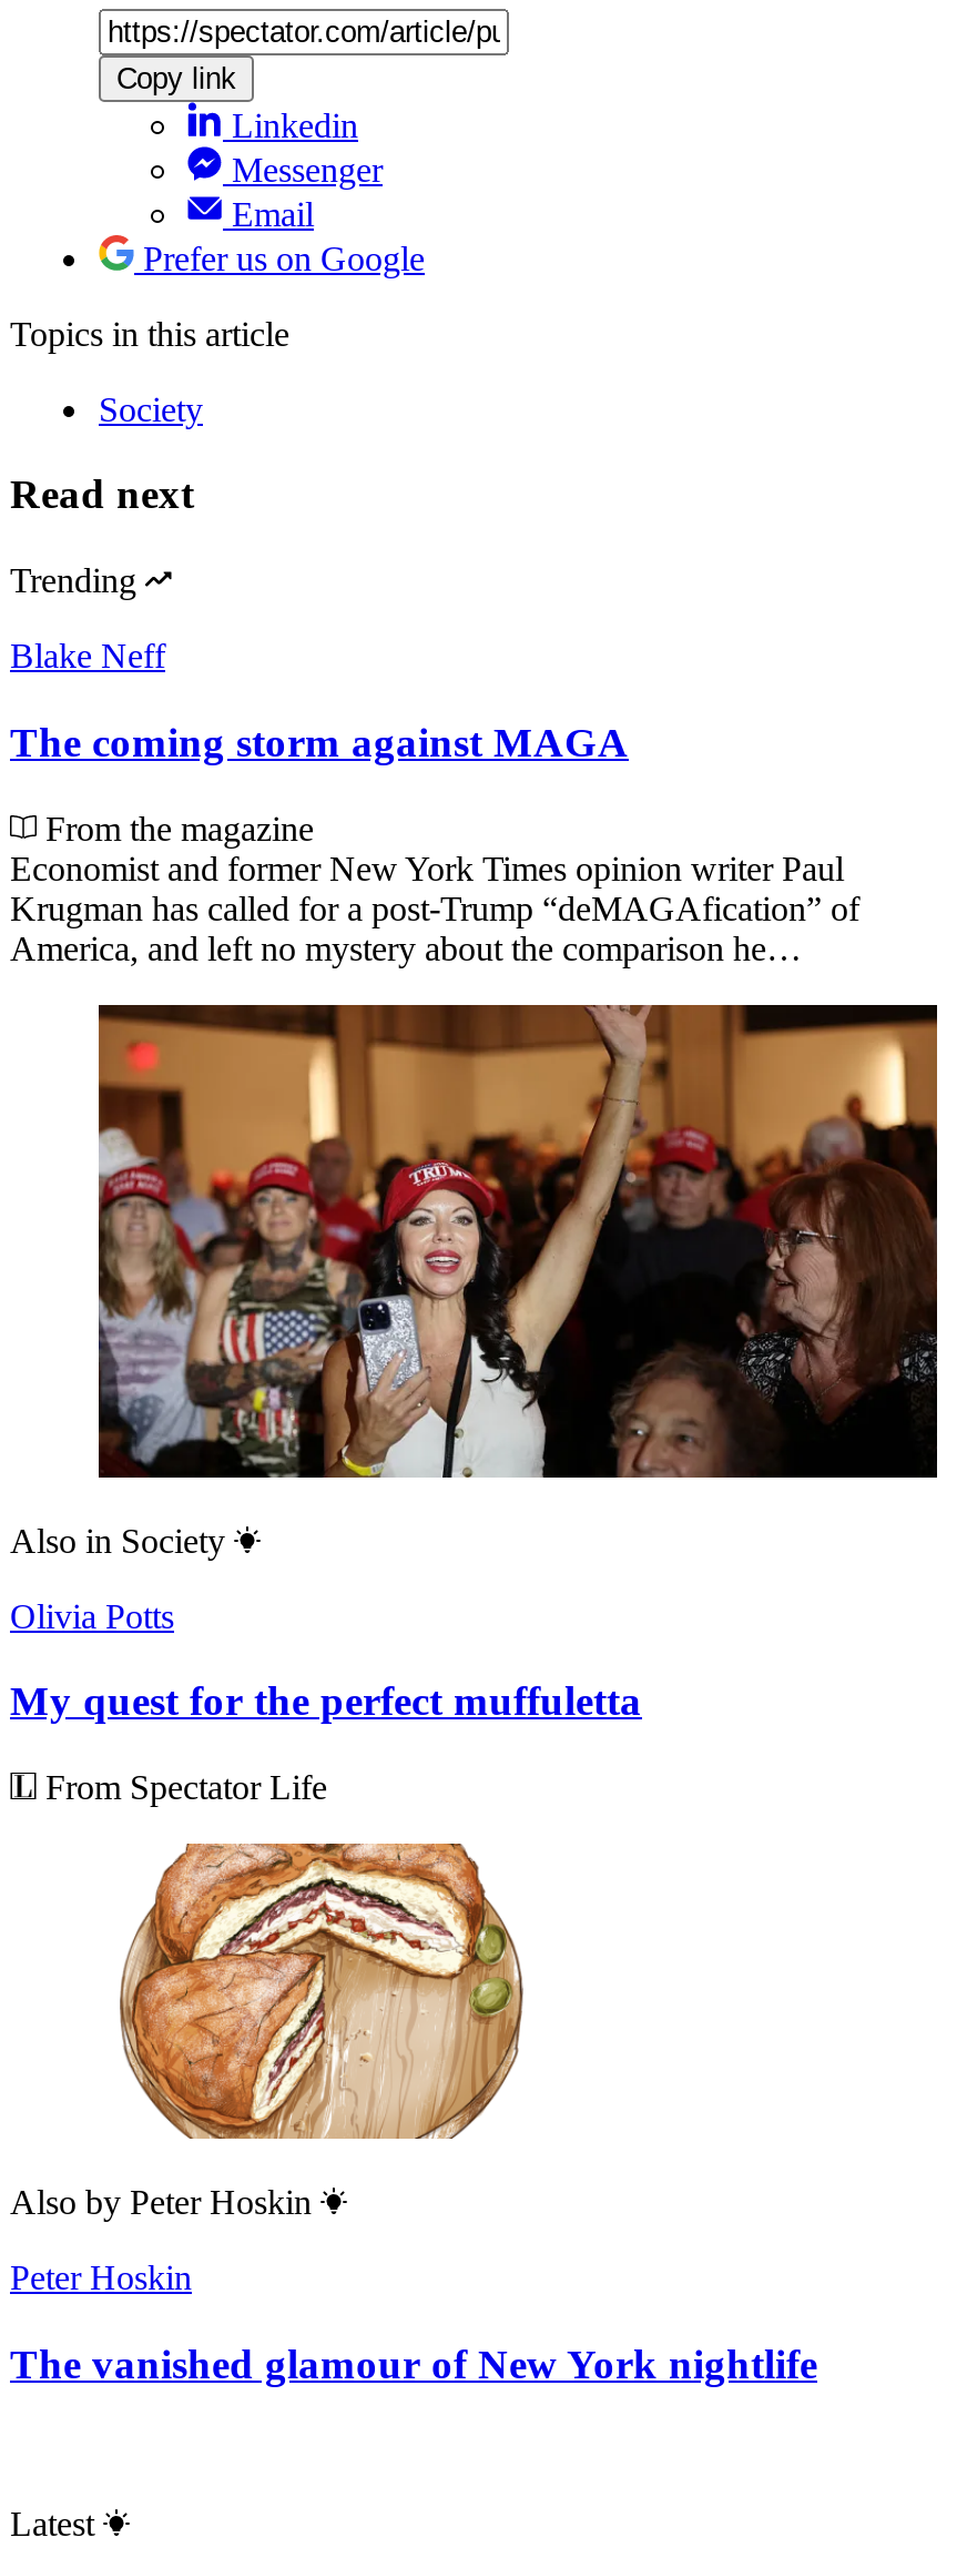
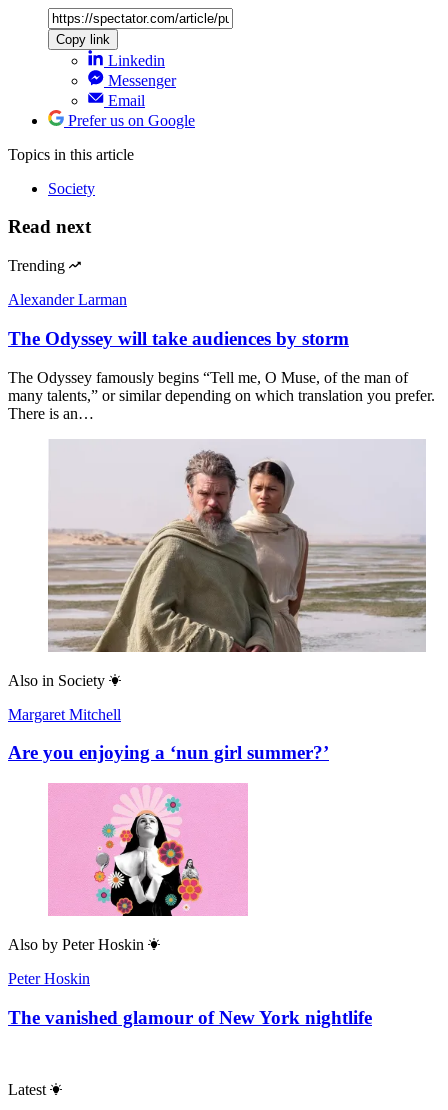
[10,637,165,675] Blake Neff -> [8,291,127,308] Alexander Larman
[10,718,629,765] The coming storm against MAGA -> [8,328,349,349] The Odyssey will take audiences by storm
[10,809,859,966] From the magazine | Economist and former New York Times opinion writer Paul | Krugman has called for a post-Trump “deMAGAfication” of | America, and left no mystery about the comparison he… -> [8,368,435,421] The Odyssey famously begins “Tell me, O Muse, of the man of | many talents,” or similar depending on which translation you prefer. | There is an…
[96,1003,939,1480] [image] -> [48,439,427,653] [image]
[10,1596,642,1806] Olivia Potts | My quest for the perfect muffuletta | From Spectator Life -> [8,705,329,763] Margaret Mitchell | Are you enjoying a ‘nun girl summer?’
[101,1841,540,2139] [image] -> [47,783,248,917] [image]

